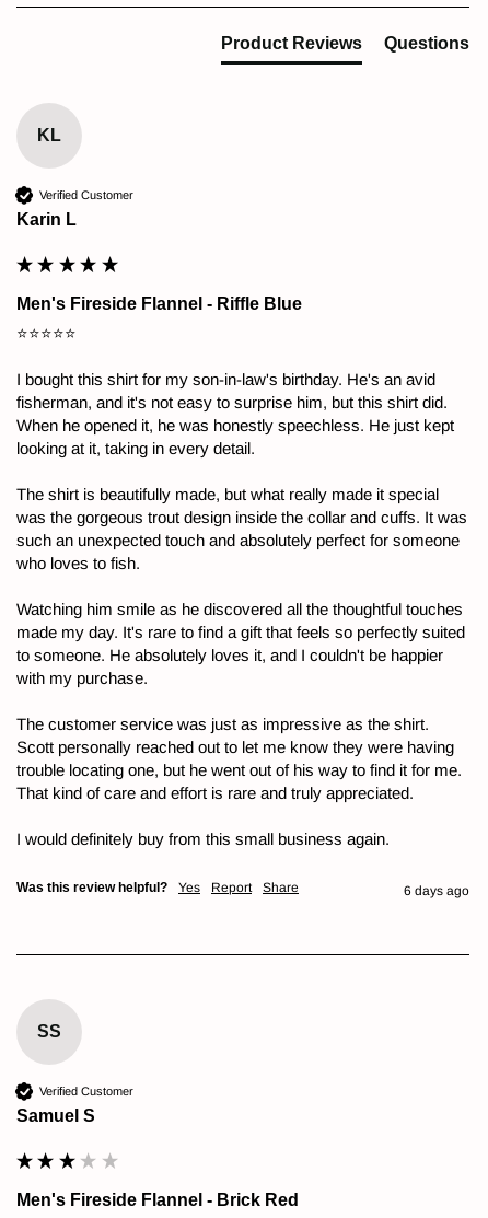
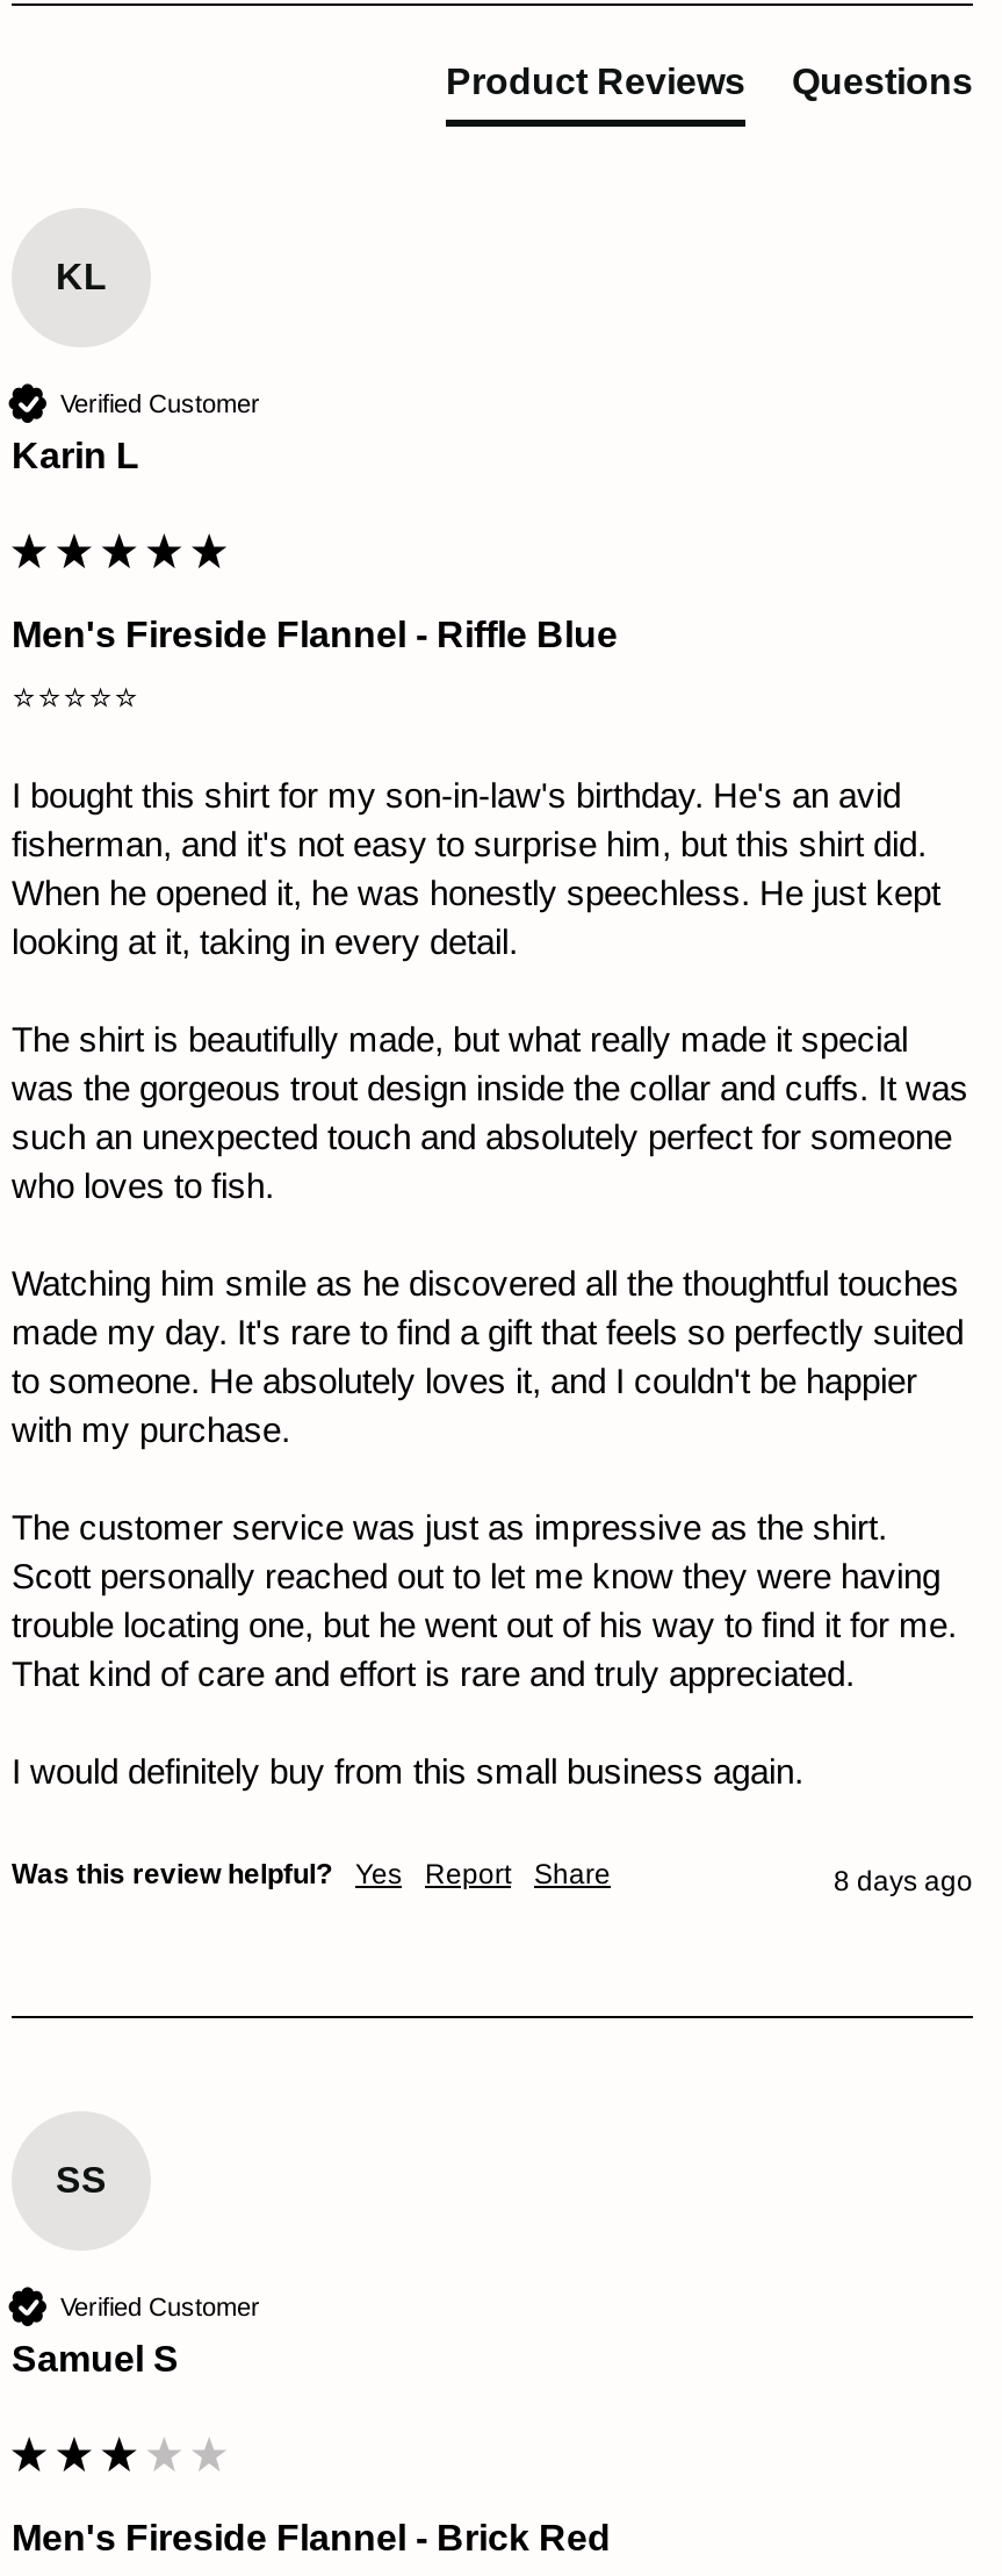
[404,883,469,899] 6 days ago -> [834,1865,973,1898] 8 days ago

